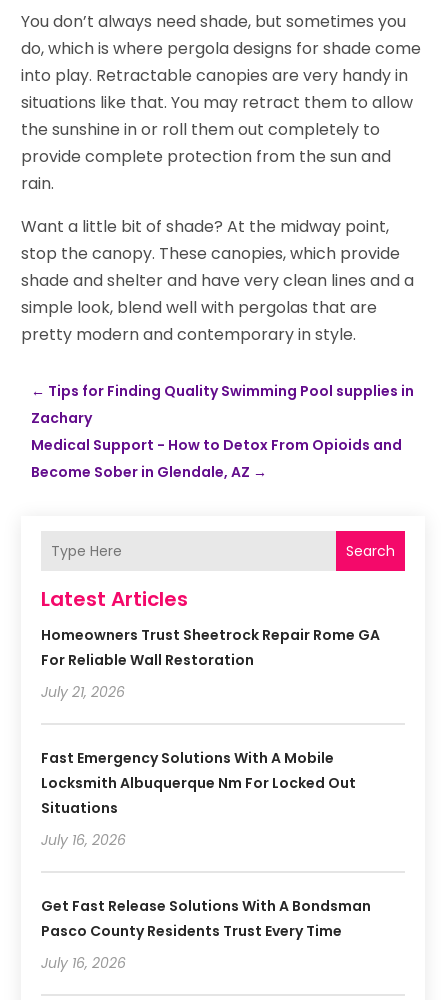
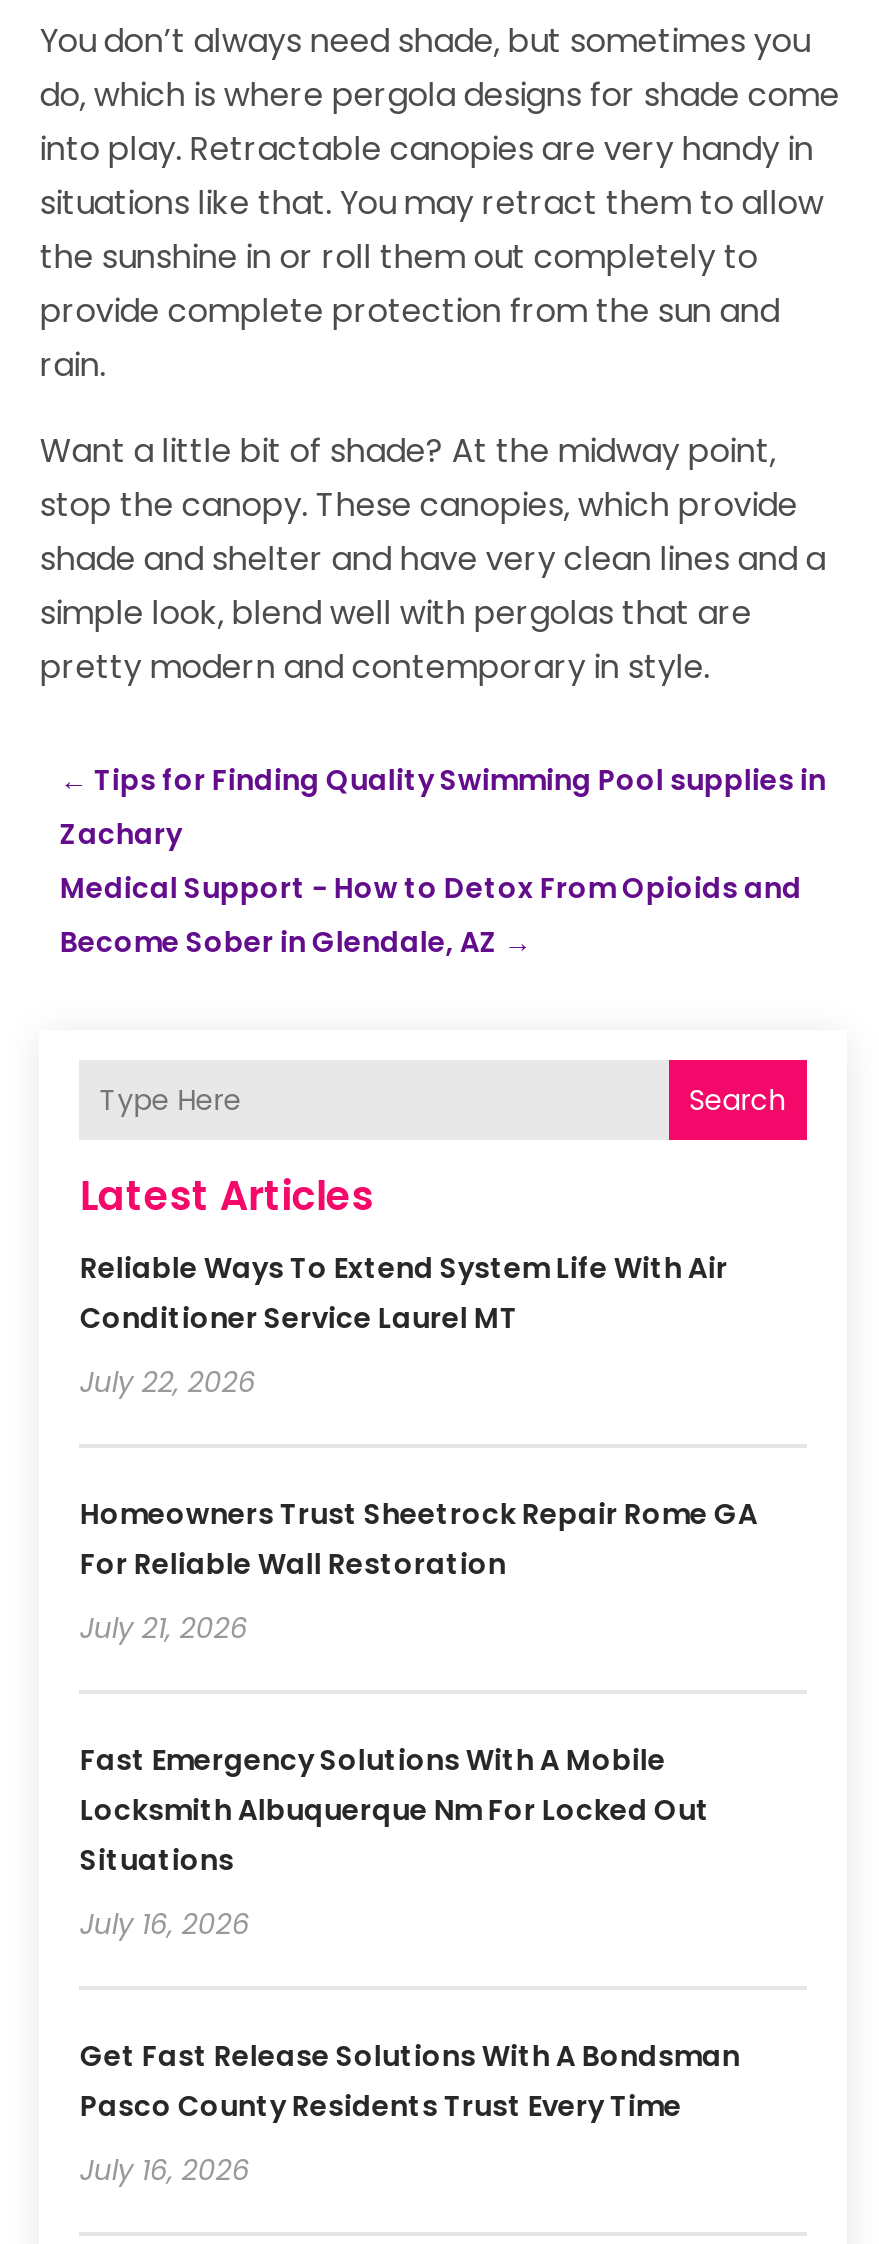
none -> [80,1248,728,1402] Reliable Ways To Extend System Life With Air | Conditioner Service Laurel MT | July 22, 2026

